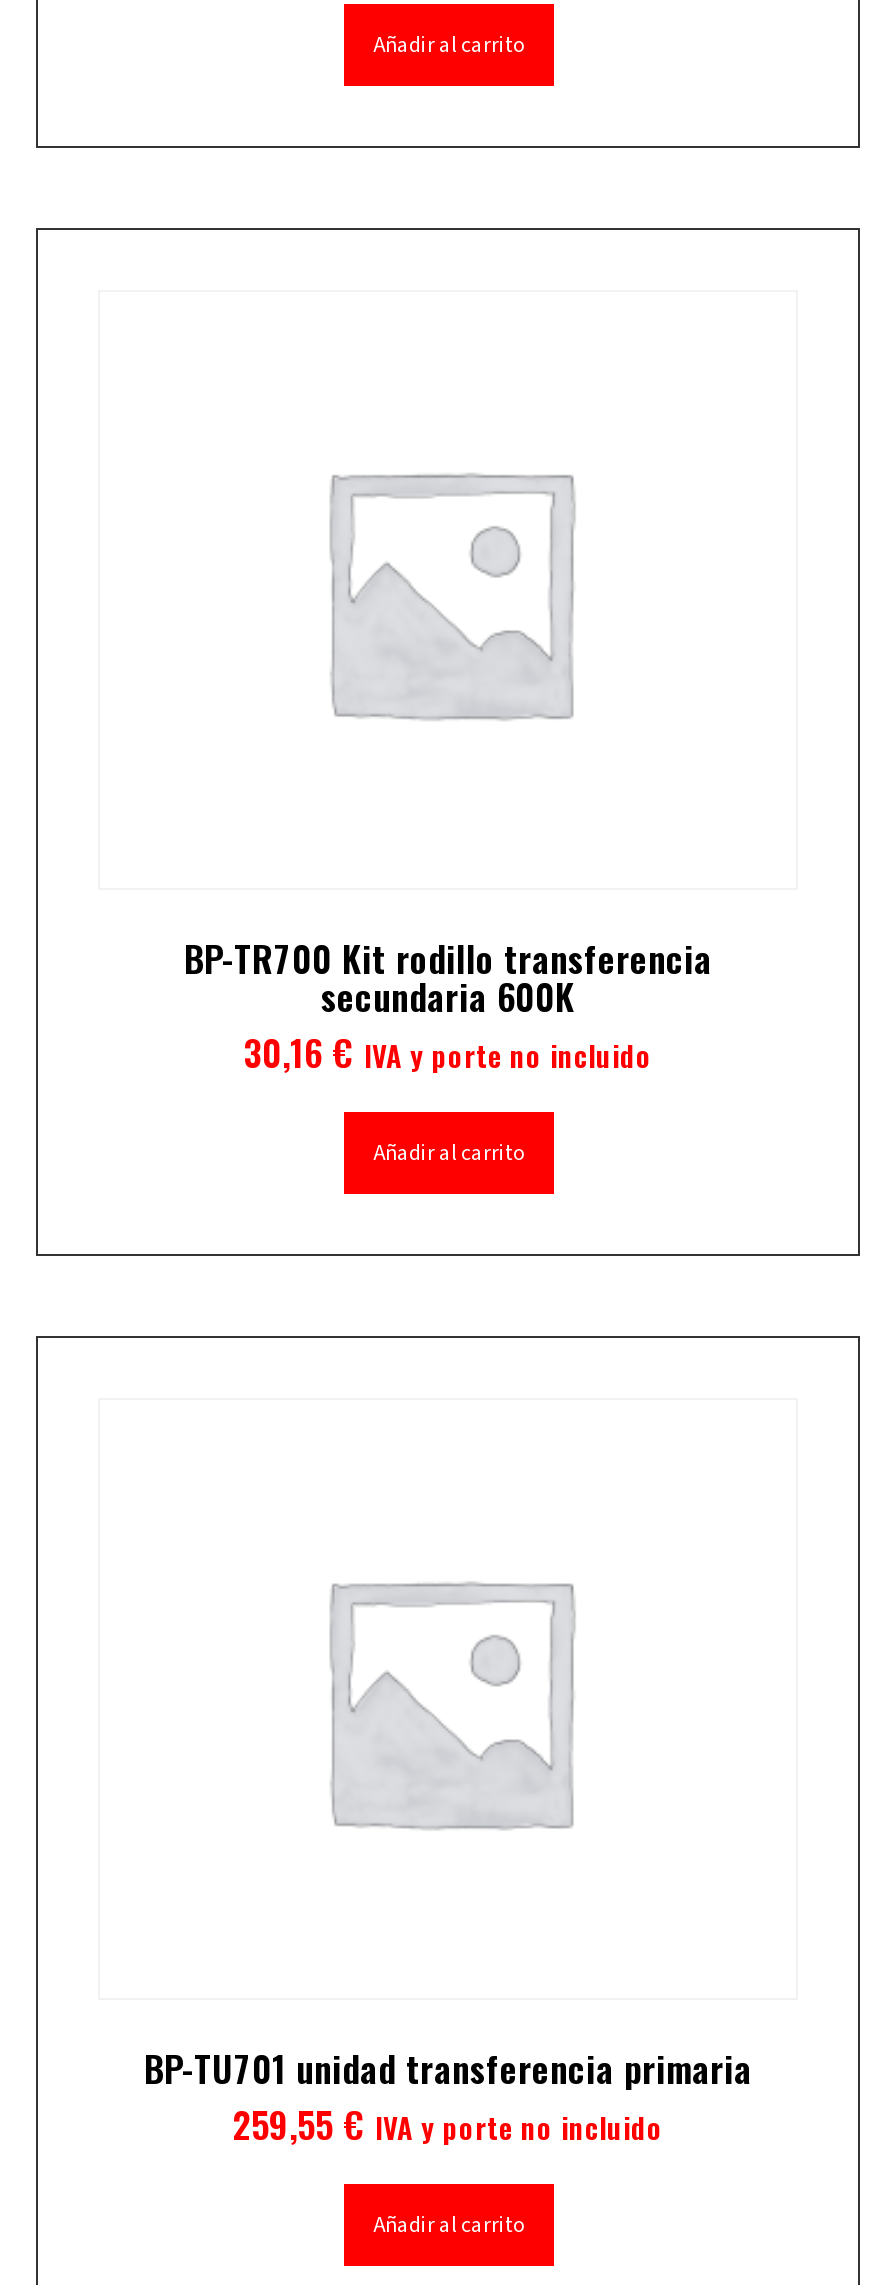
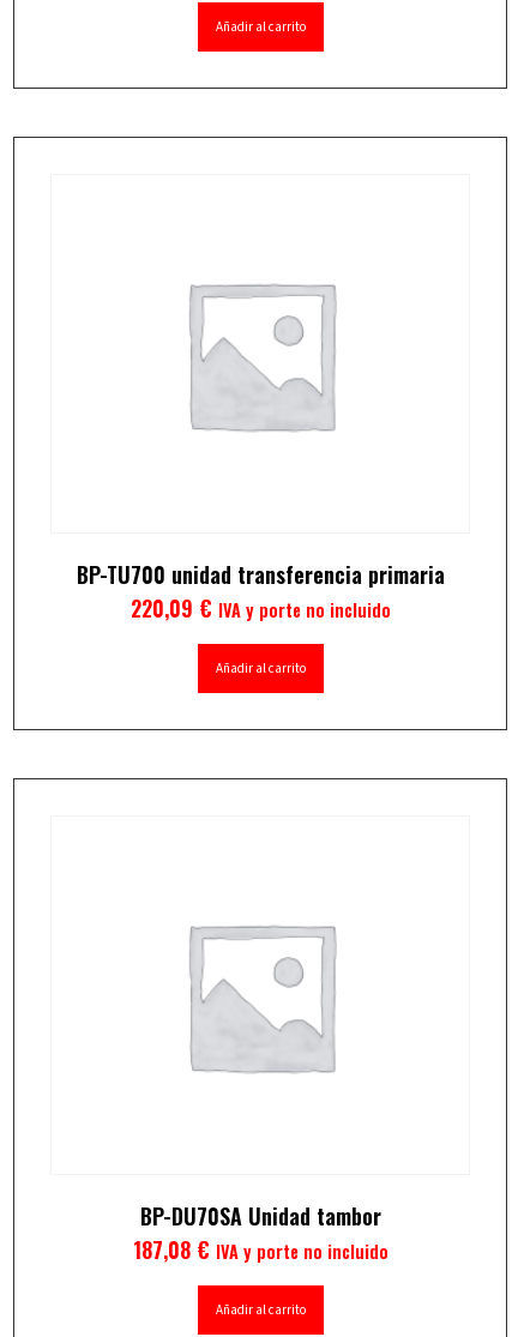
[184,933,712,1079] BP-TR700 Kit rodillo transferencia | secundaria 600K | 30,16 € IVA y porte no incluido -> [76,559,444,624] BP-TU700 unidad transferencia primaria | 220,09 € IVA y porte no incluido
[144,2041,752,2149] BP-TU701 unidad transferencia primaria | 259,55 € IVA y porte no incluido -> [132,1201,388,1265] BP-DU70SA Unidad tambor | 187,08 € IVA y porte no incluido

